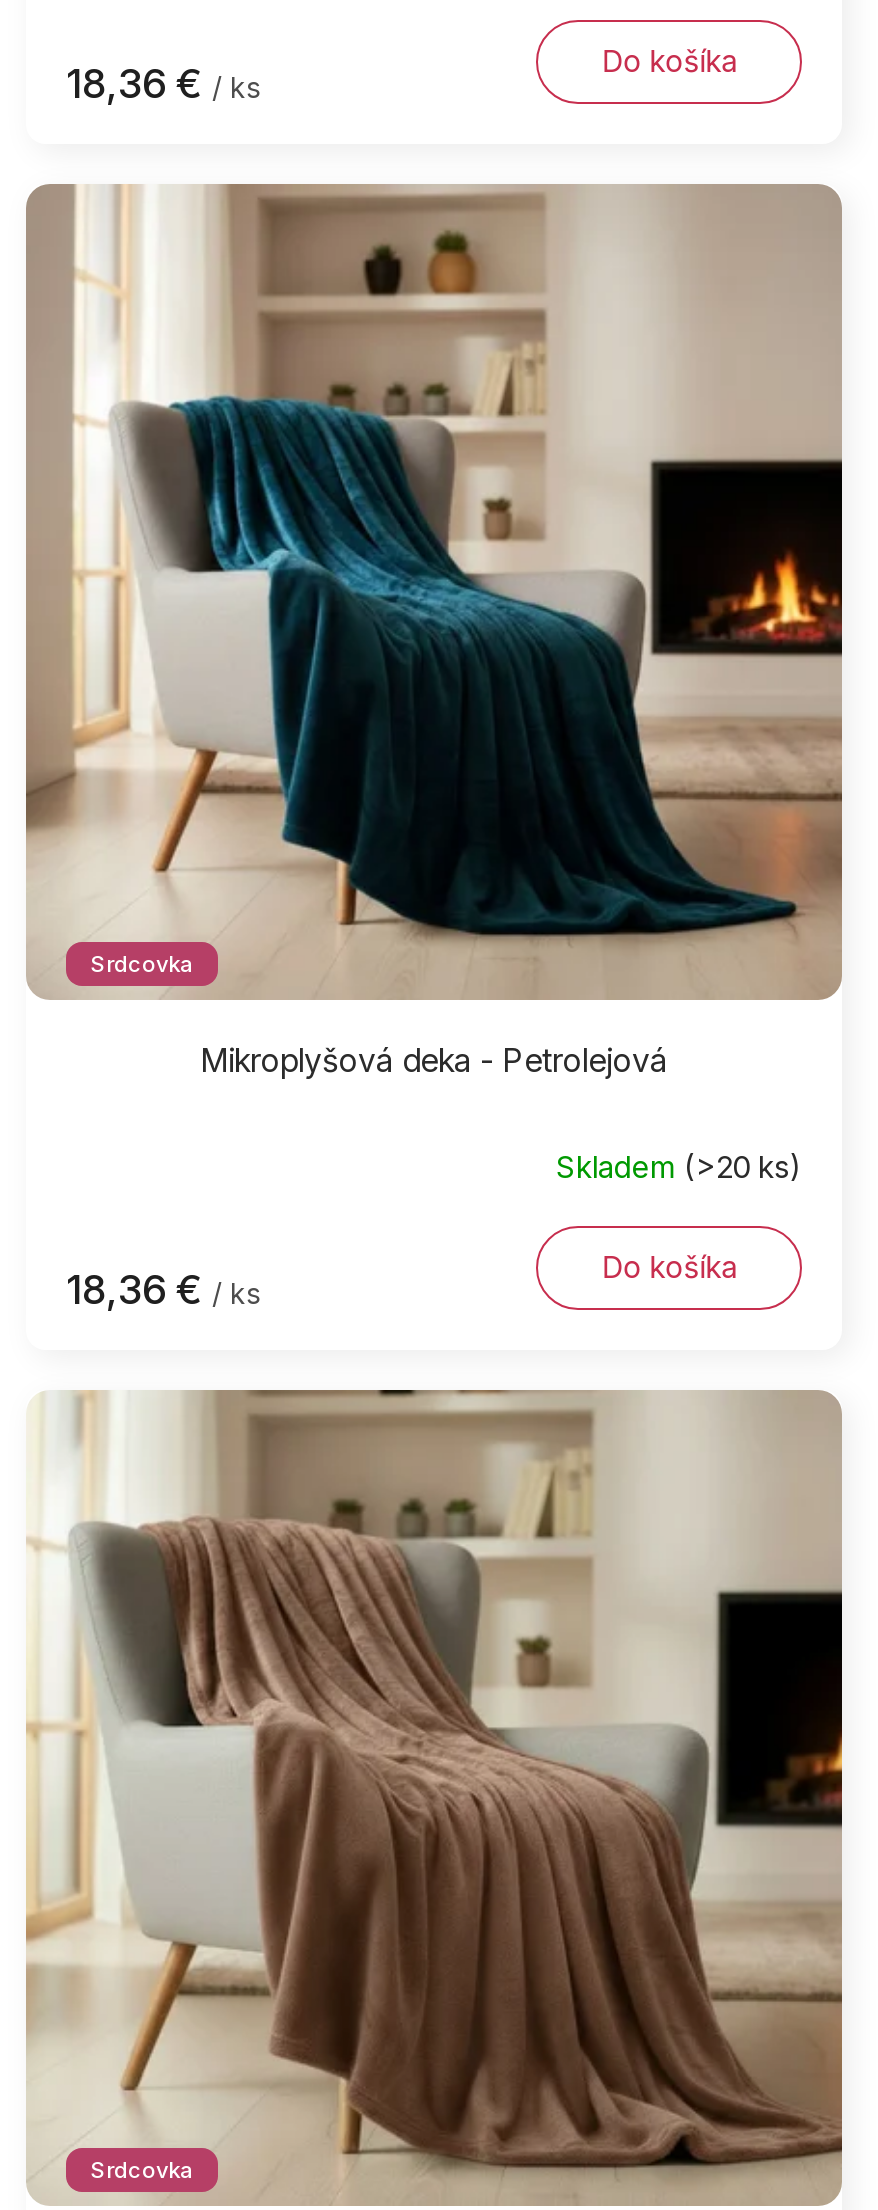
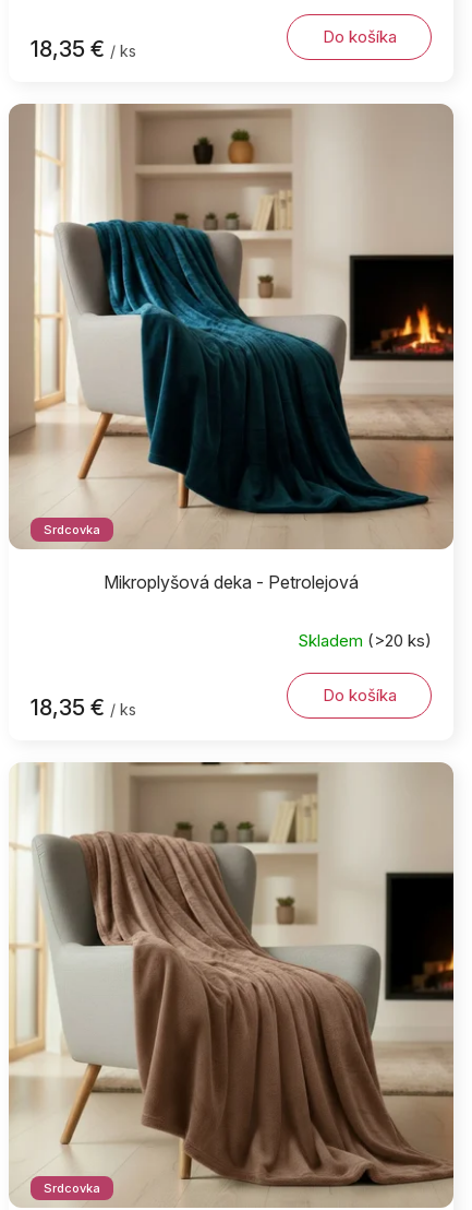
[66,60,260,108] 18,36 €/ ks -> [31,36,136,62] 18,35 €/ ks
[66,1266,260,1314] 18,36 €/ ks -> [31,694,136,721] 18,35 €/ ks

